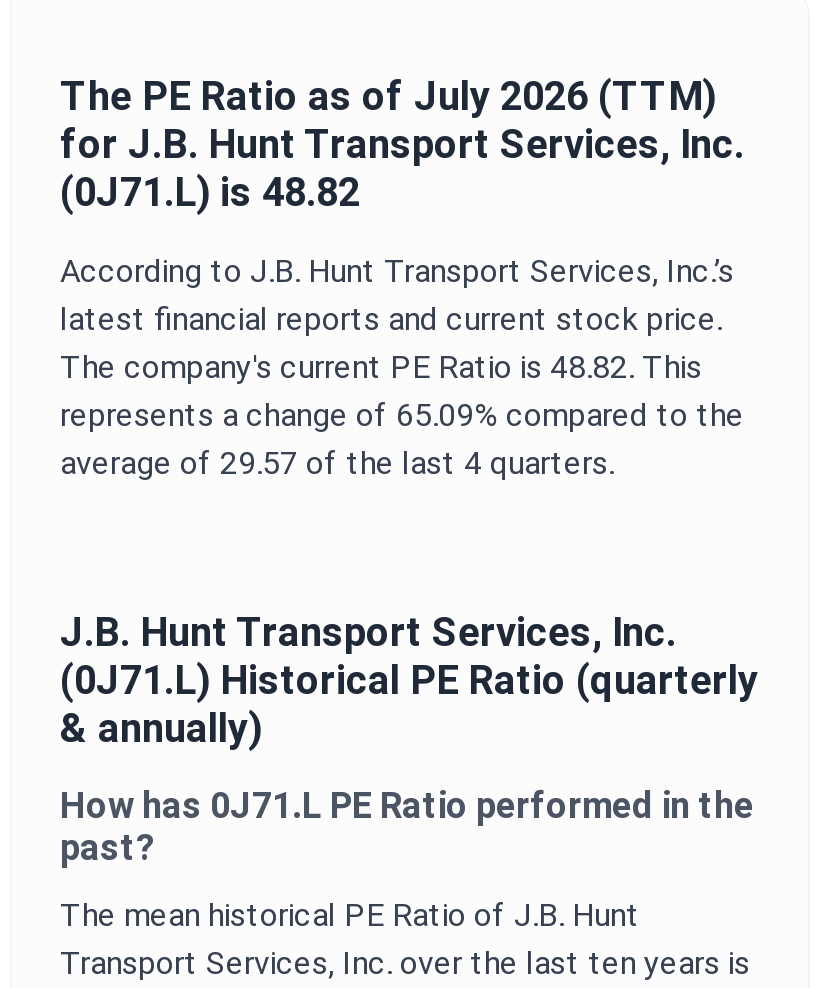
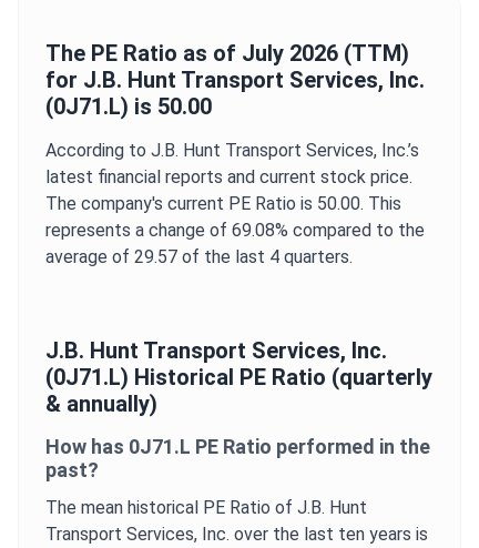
[60,168,360,216] (0J71.L) is 48.82 -> [45,93,212,120] (0J71.L) is 50.00
[60,348,702,386] The company's current PE Ratio is 48.82. This -> [45,193,401,214] The company's current PE Ratio is 50.00. This
[60,396,744,434] represents a change of 65.09% compared to the -> [45,220,425,241] represents a change of 69.08% compared to the

